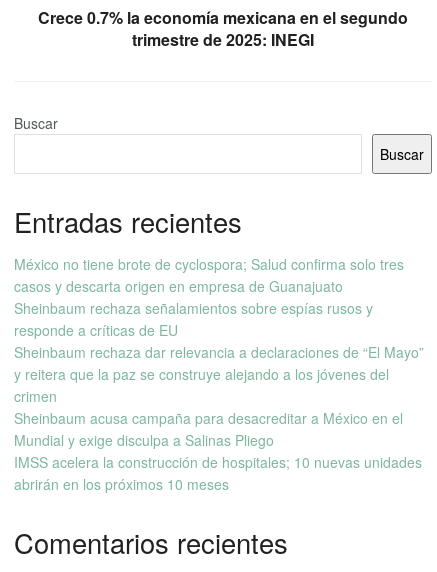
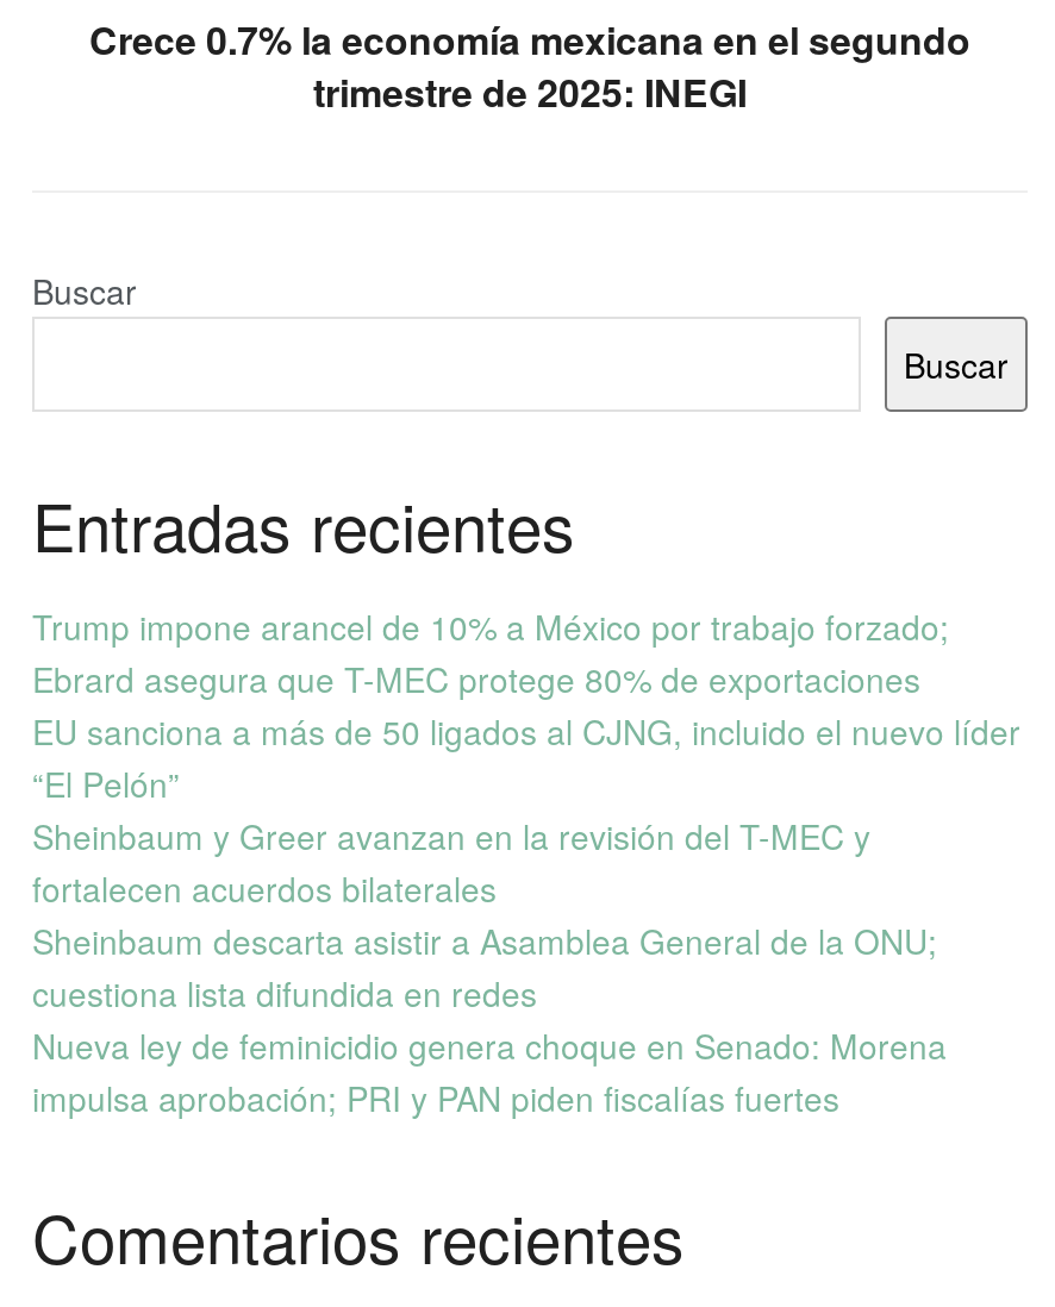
[14,254,424,494] México no tiene brote de cyclospora; Salud confirma solo tres | casos y descarta origen en empresa de Guanajuato | Sheinbaum rechaza señalamientos sobre espías rusos y | responde a críticas de EU | Sheinbaum rechaza dar relevancia a declaraciones de “El Mayo” | y reitera que la paz se construye alejando a los jóvenes del | crimen | Sheinbaum acusa campaña para desacreditar a México en el | Mundial y exige disculpa a Salinas Pliego | IMSS acelera la construcción de hospitales; 10 nuevas unidades | abrirán en los próximos 10 meses -> [32,604,1020,1122] Trump impone arancel de 10% a México por trabajo forzado; | Ebrard asegura que T-MEC protege 80% de exportaciones | EU sanciona a más de 50 ligados al CJNG, incluido el nuevo líder | “El Pelón” | Sheinbaum y Greer avanzan en la revisión del T-MEC y | fortalecen acuerdos bilaterales | Sheinbaum descarta asistir a Asamblea General de la ONU; | cuestiona lista difundida en redes | Nueva ley de feminicidio genera choque en Senado: Morena | impulsa aprobación; PRI y PAN piden fiscalías fuertes

